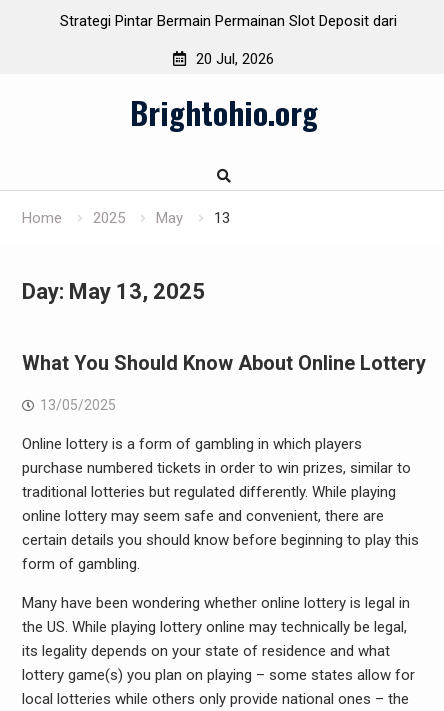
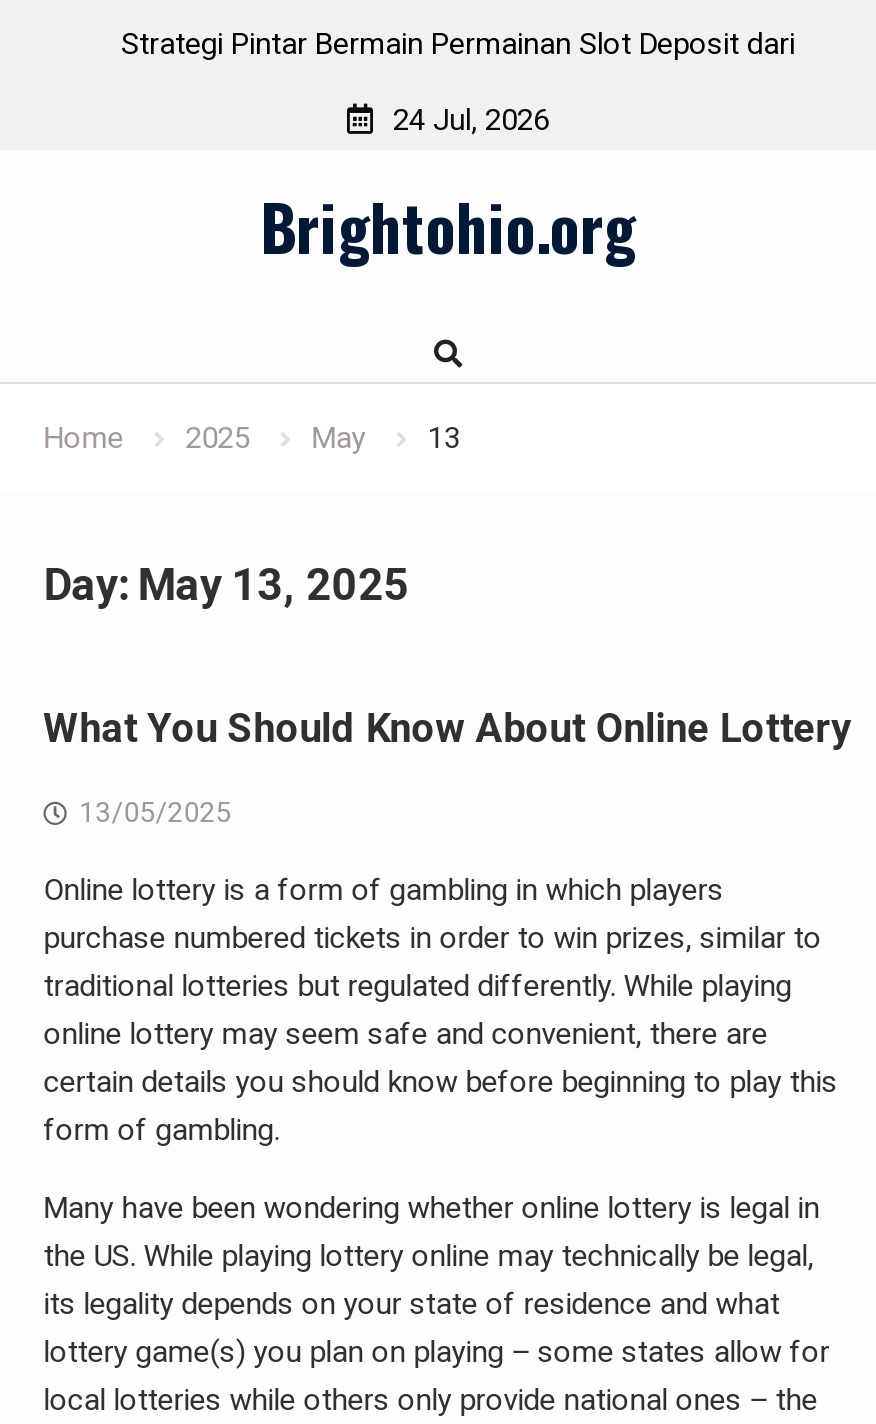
[196,50,274,68] 20 Jul, 2026 -> [393,102,549,138] 24 Jul, 2026

